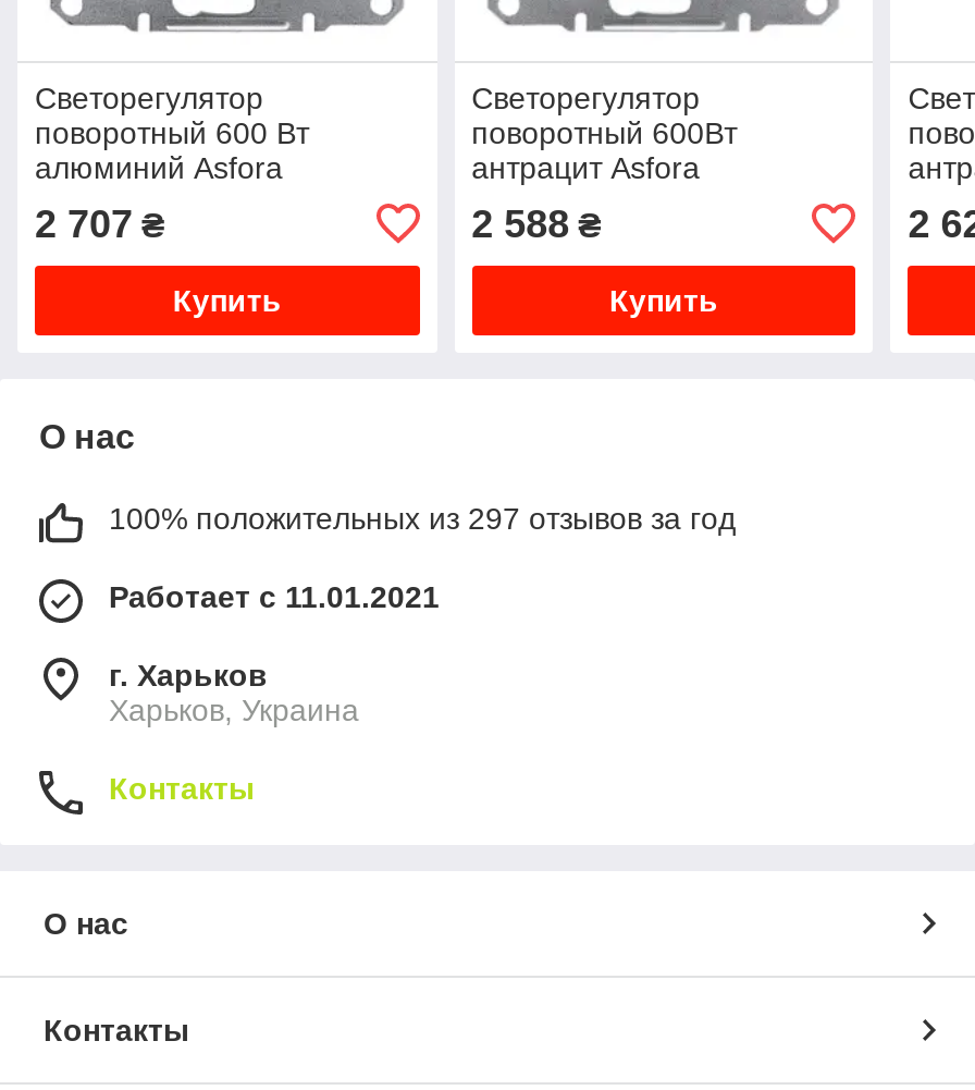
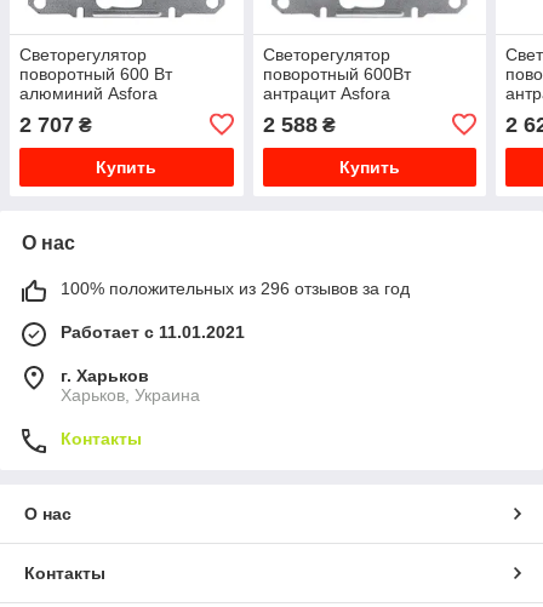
[109,500,736,535] 100% положительных из 297 отзывов за год -> [61,278,410,298] 100% положительных из 296 отзывов за год

